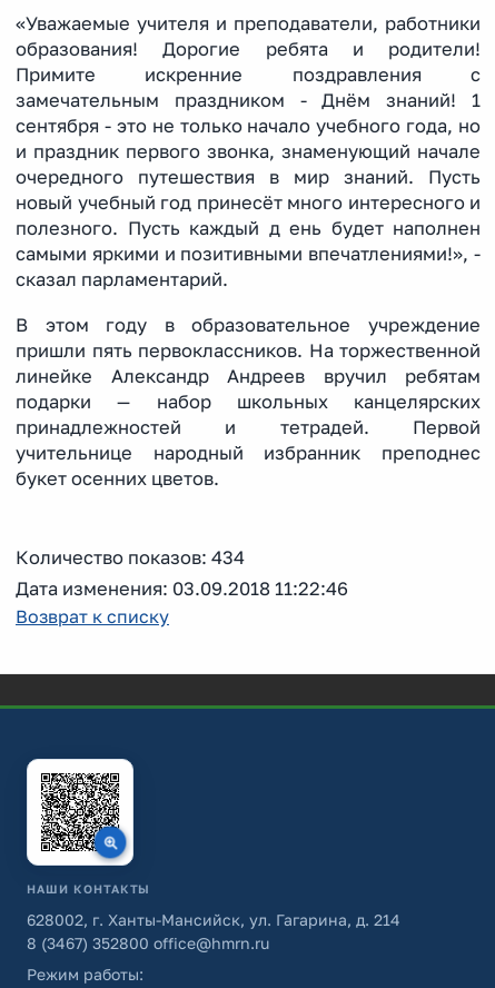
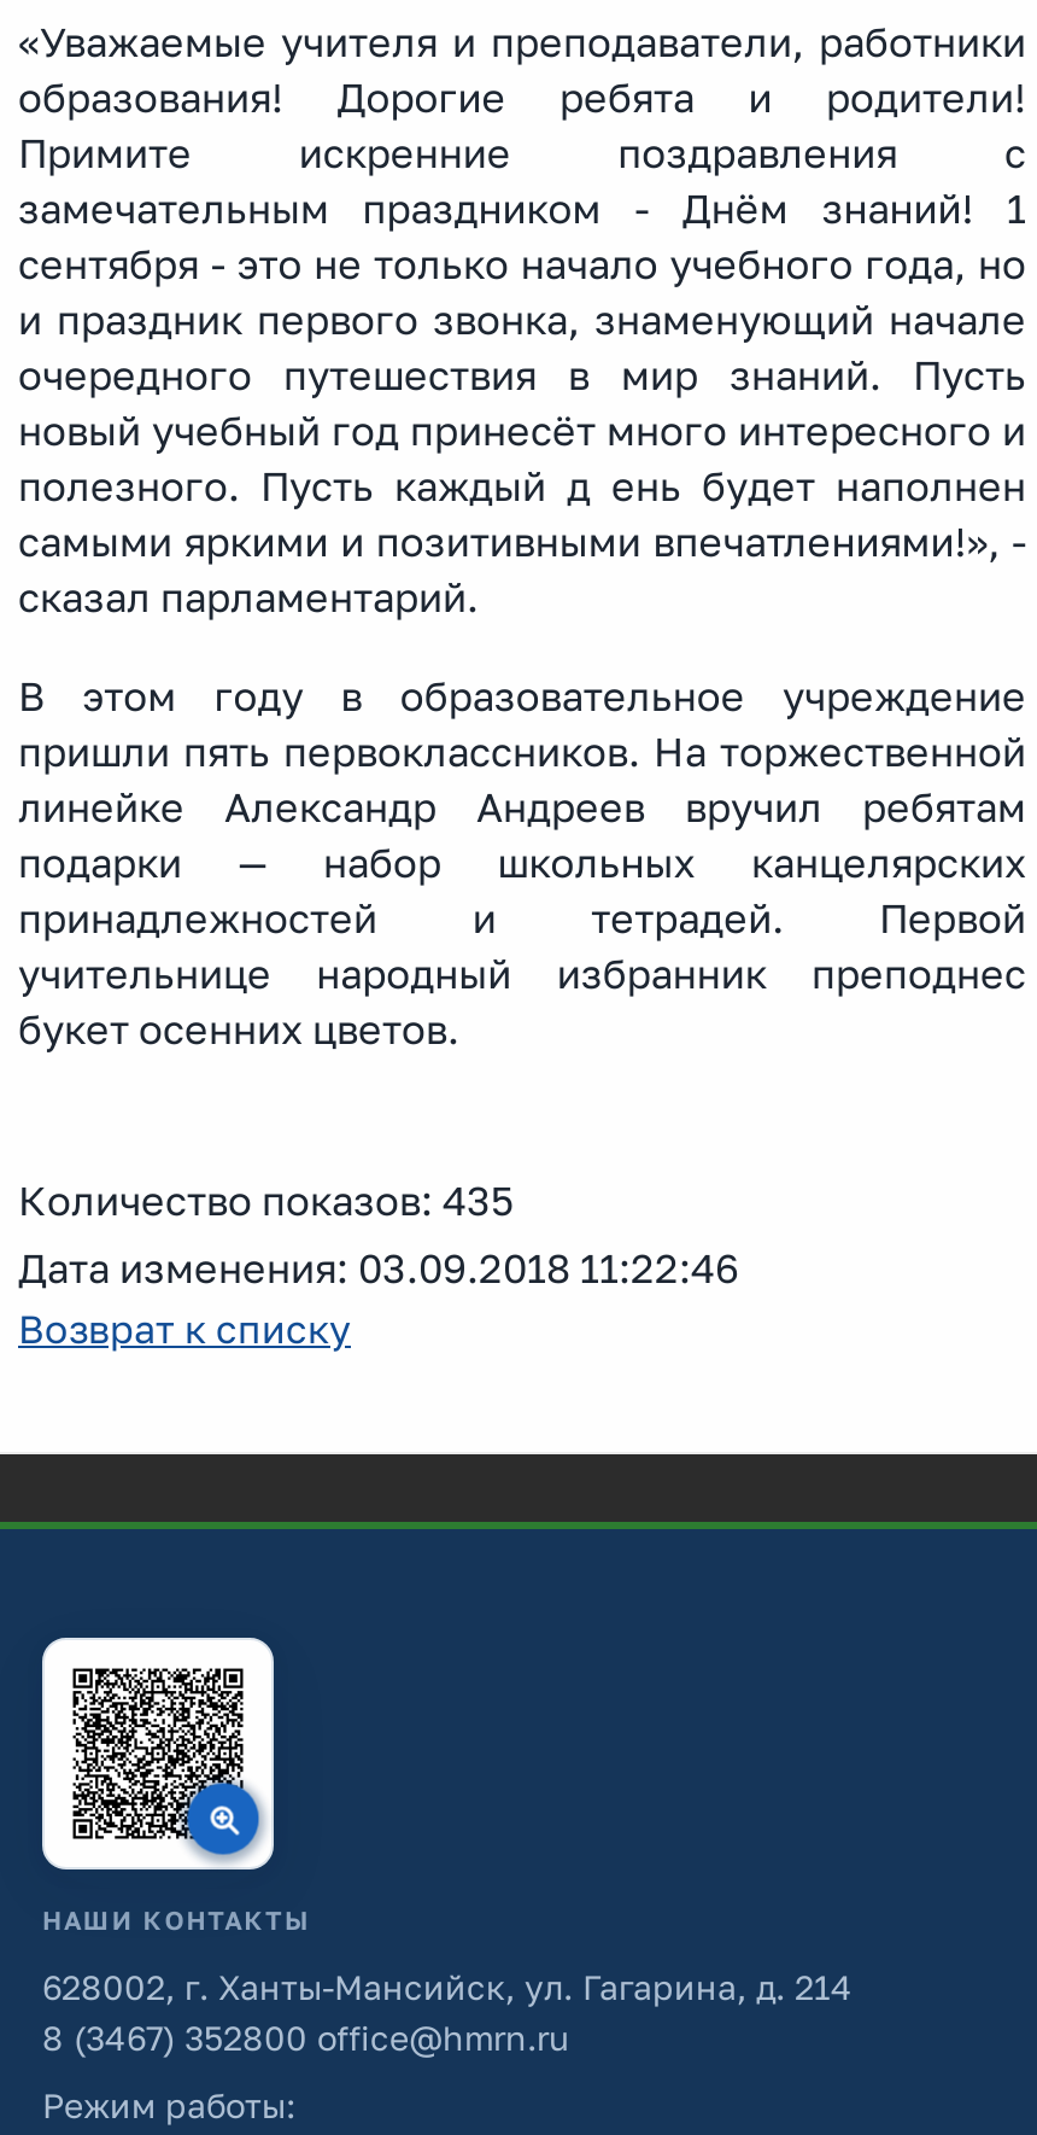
[16,546,245,569] Количество показов: 434 -> [18,1177,515,1225] Количество показов: 435

